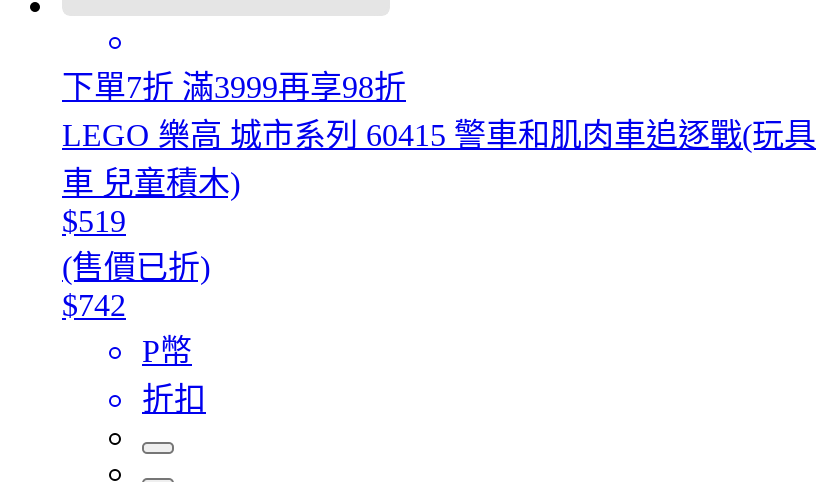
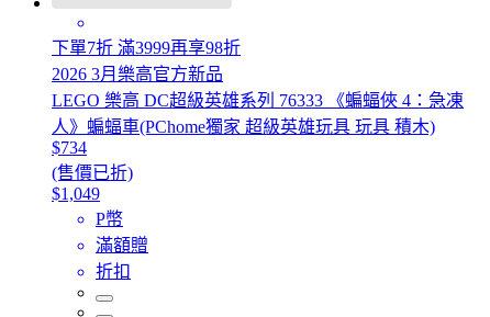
[62,118,816,238] LEGO 樂高 城市系列 60415 警車和肌肉車追逐戰(玩具 | 車 兒童積木) | $519 -> [52,65,464,157] 2026 3月樂高官方新品 | LEGO 樂高 DC超級英雄系列 76333 《蝙蝠俠 4：急凍 | 人》蝙蝠車(PChome獨家 超級英雄玩具 玩具 積木) | $734
[62,288,126,322] $742 -> [52,184,100,203] $1,049
none -> [96,236,148,254] 滿額贈

